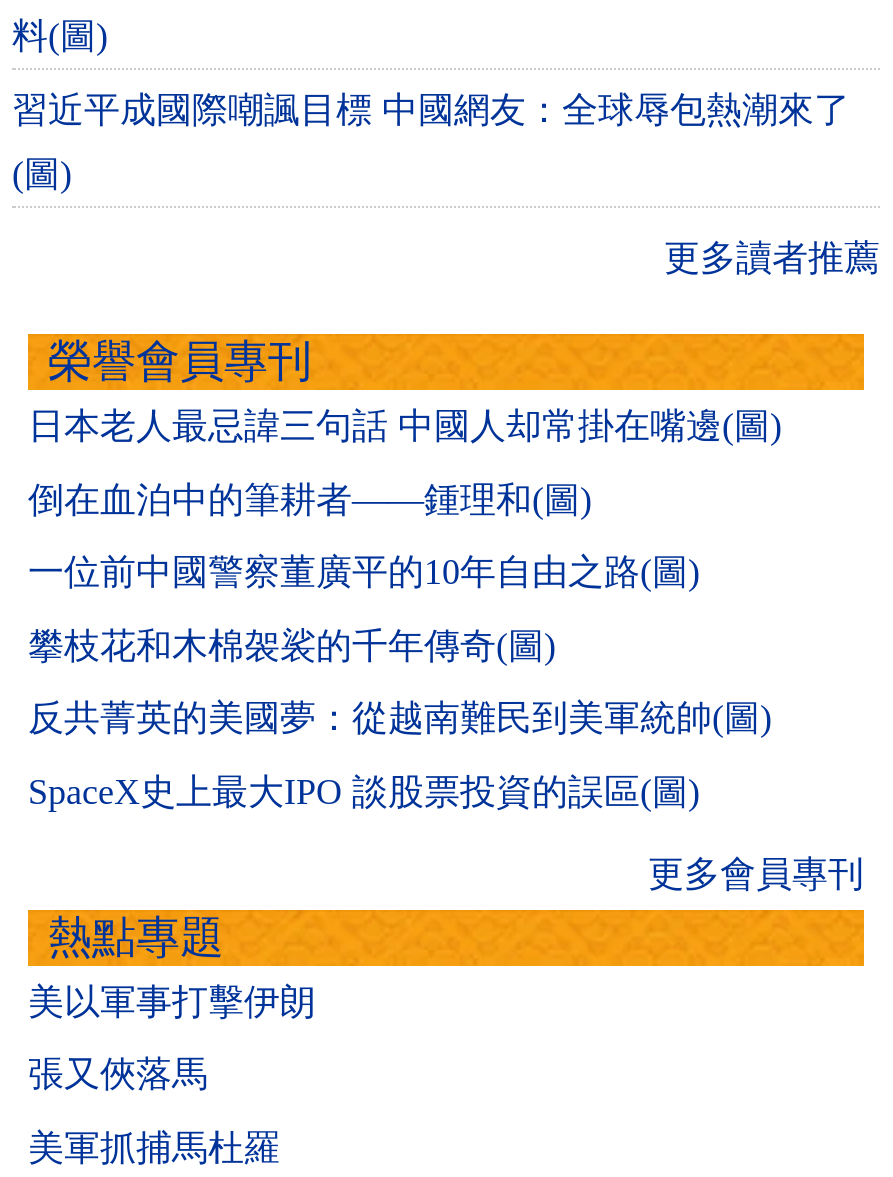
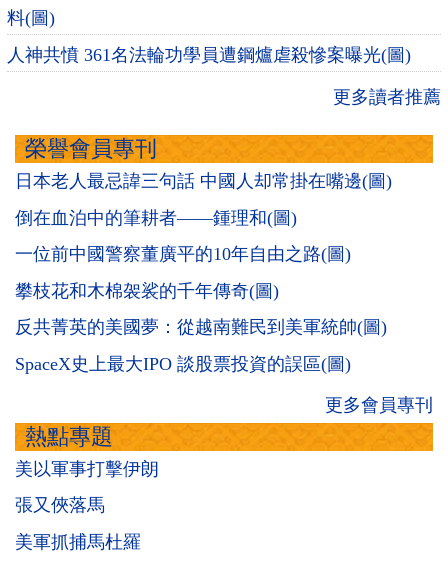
[12,90,850,194] 習近平成國際嘲諷目標 中國網友：全球辱包熱潮來了 | (圖) -> [7,45,411,65] 人神共憤 361名法輪功學員遭鋼爐虐殺慘案曝光(圖)

